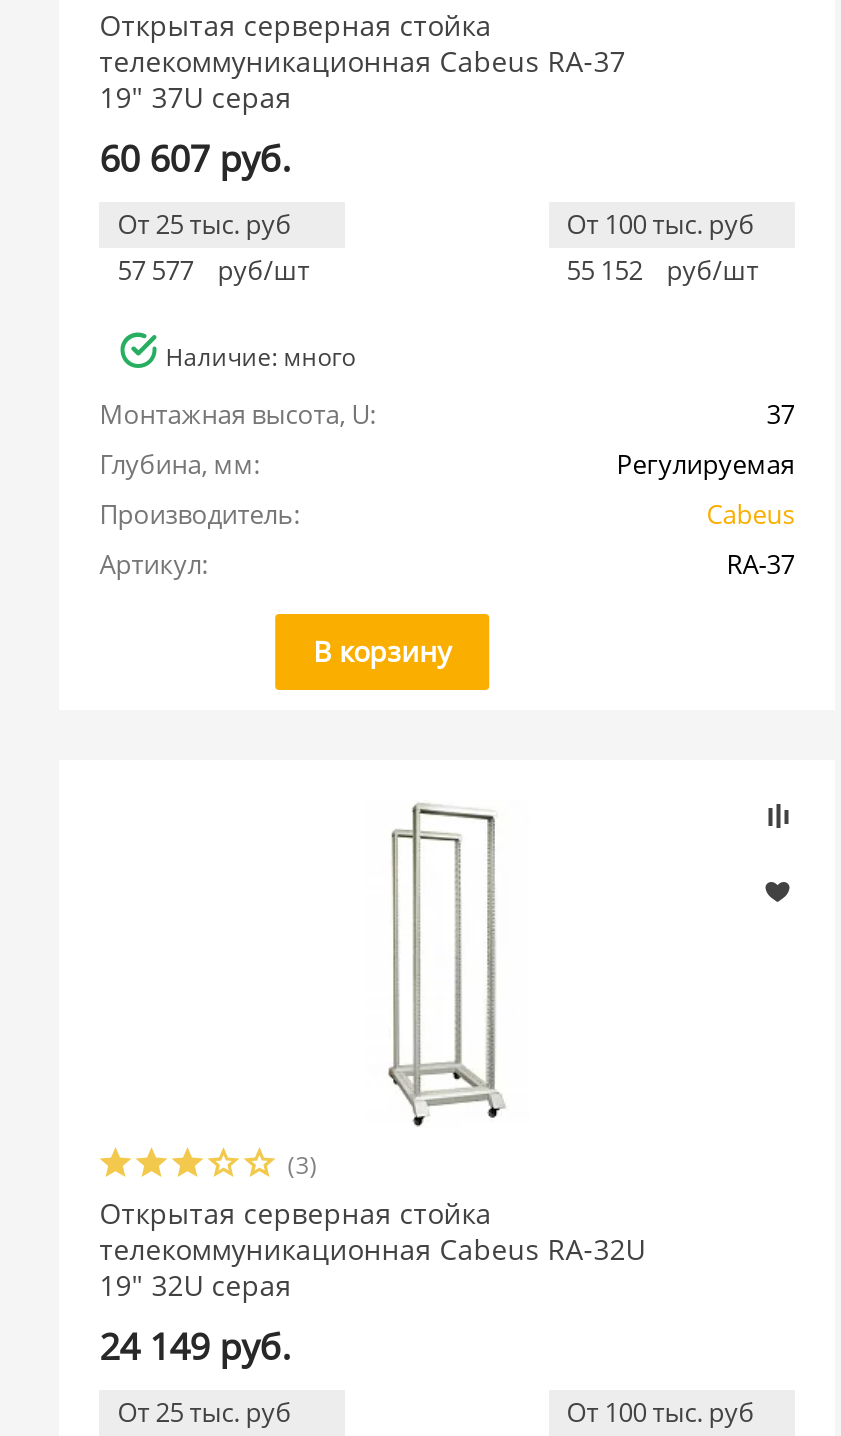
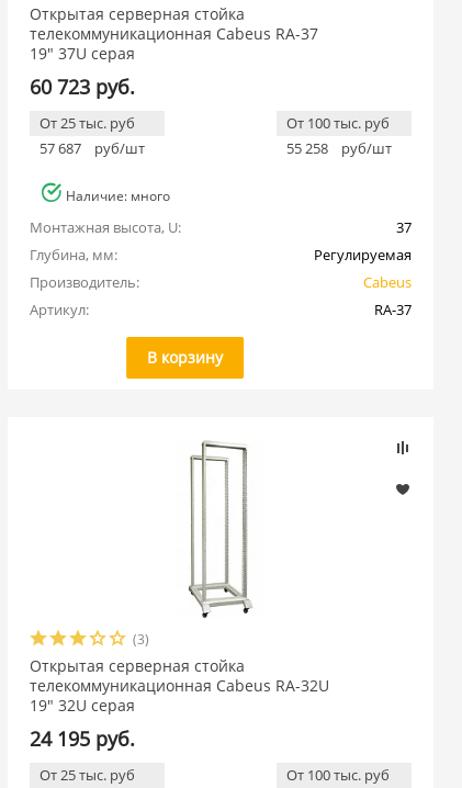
[99,134,291,182] 60 607 руб. -> [30,74,135,100] 60 723 руб.
[117,252,309,288] 57 577 руб/шт -> [40,138,145,158] 57 687 руб/шт
[567,252,759,288] 55 152 руб/шт -> [286,138,392,158] 55 258 руб/шт
[99,1322,291,1370] 24 149 руб. -> [30,725,135,752] 24 195 руб.

